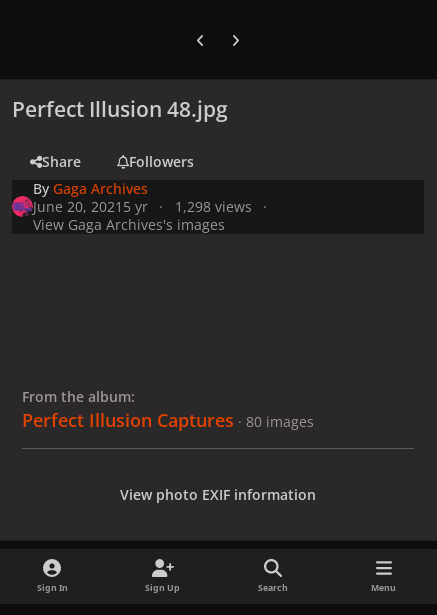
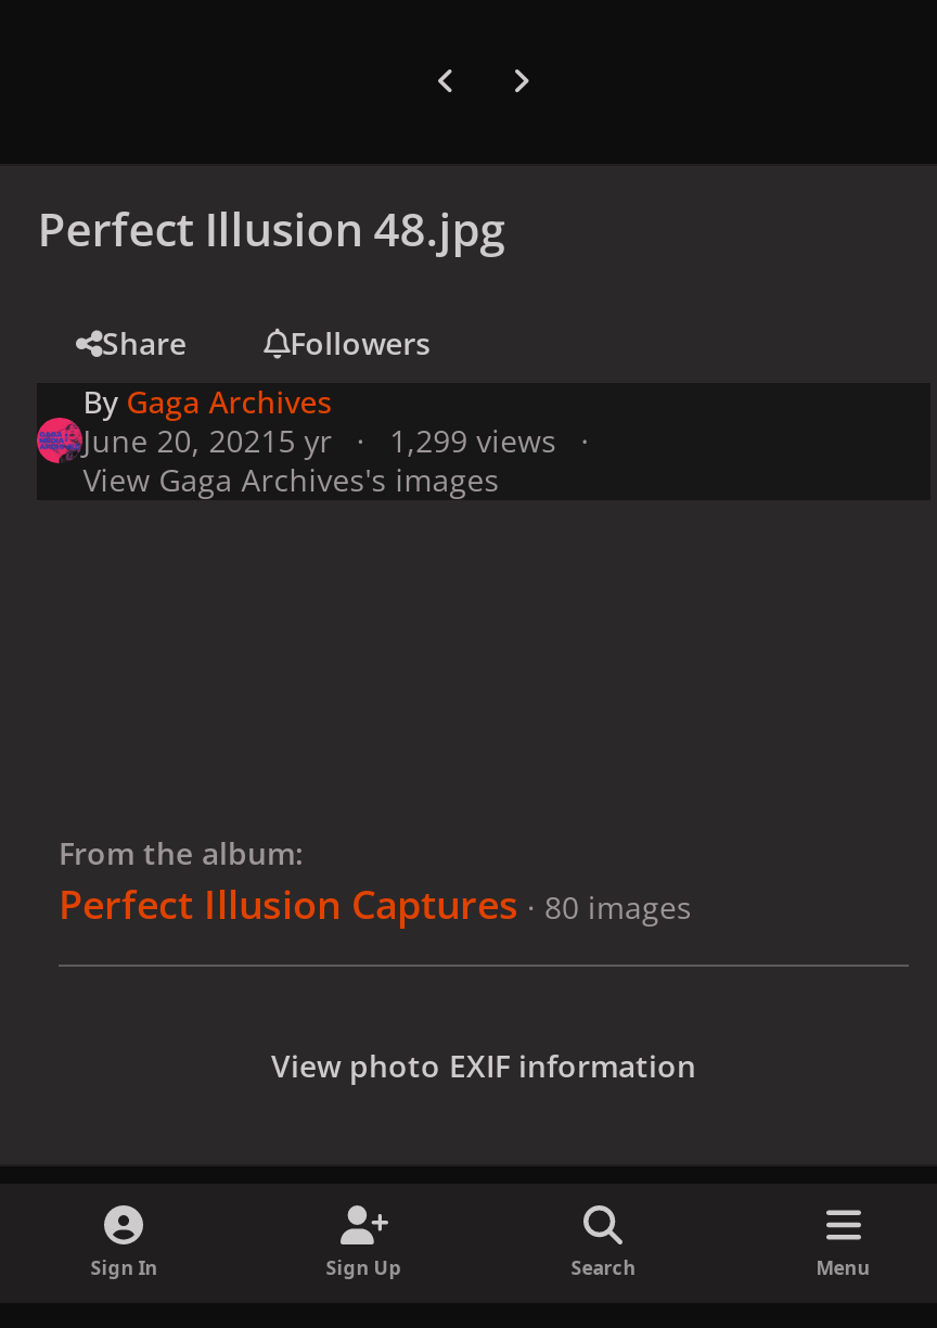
[33,196,252,215] June 20, 2021 5 yr 1,298 views -> [83,419,557,460] June 20, 2021 5 yr 1,299 views

